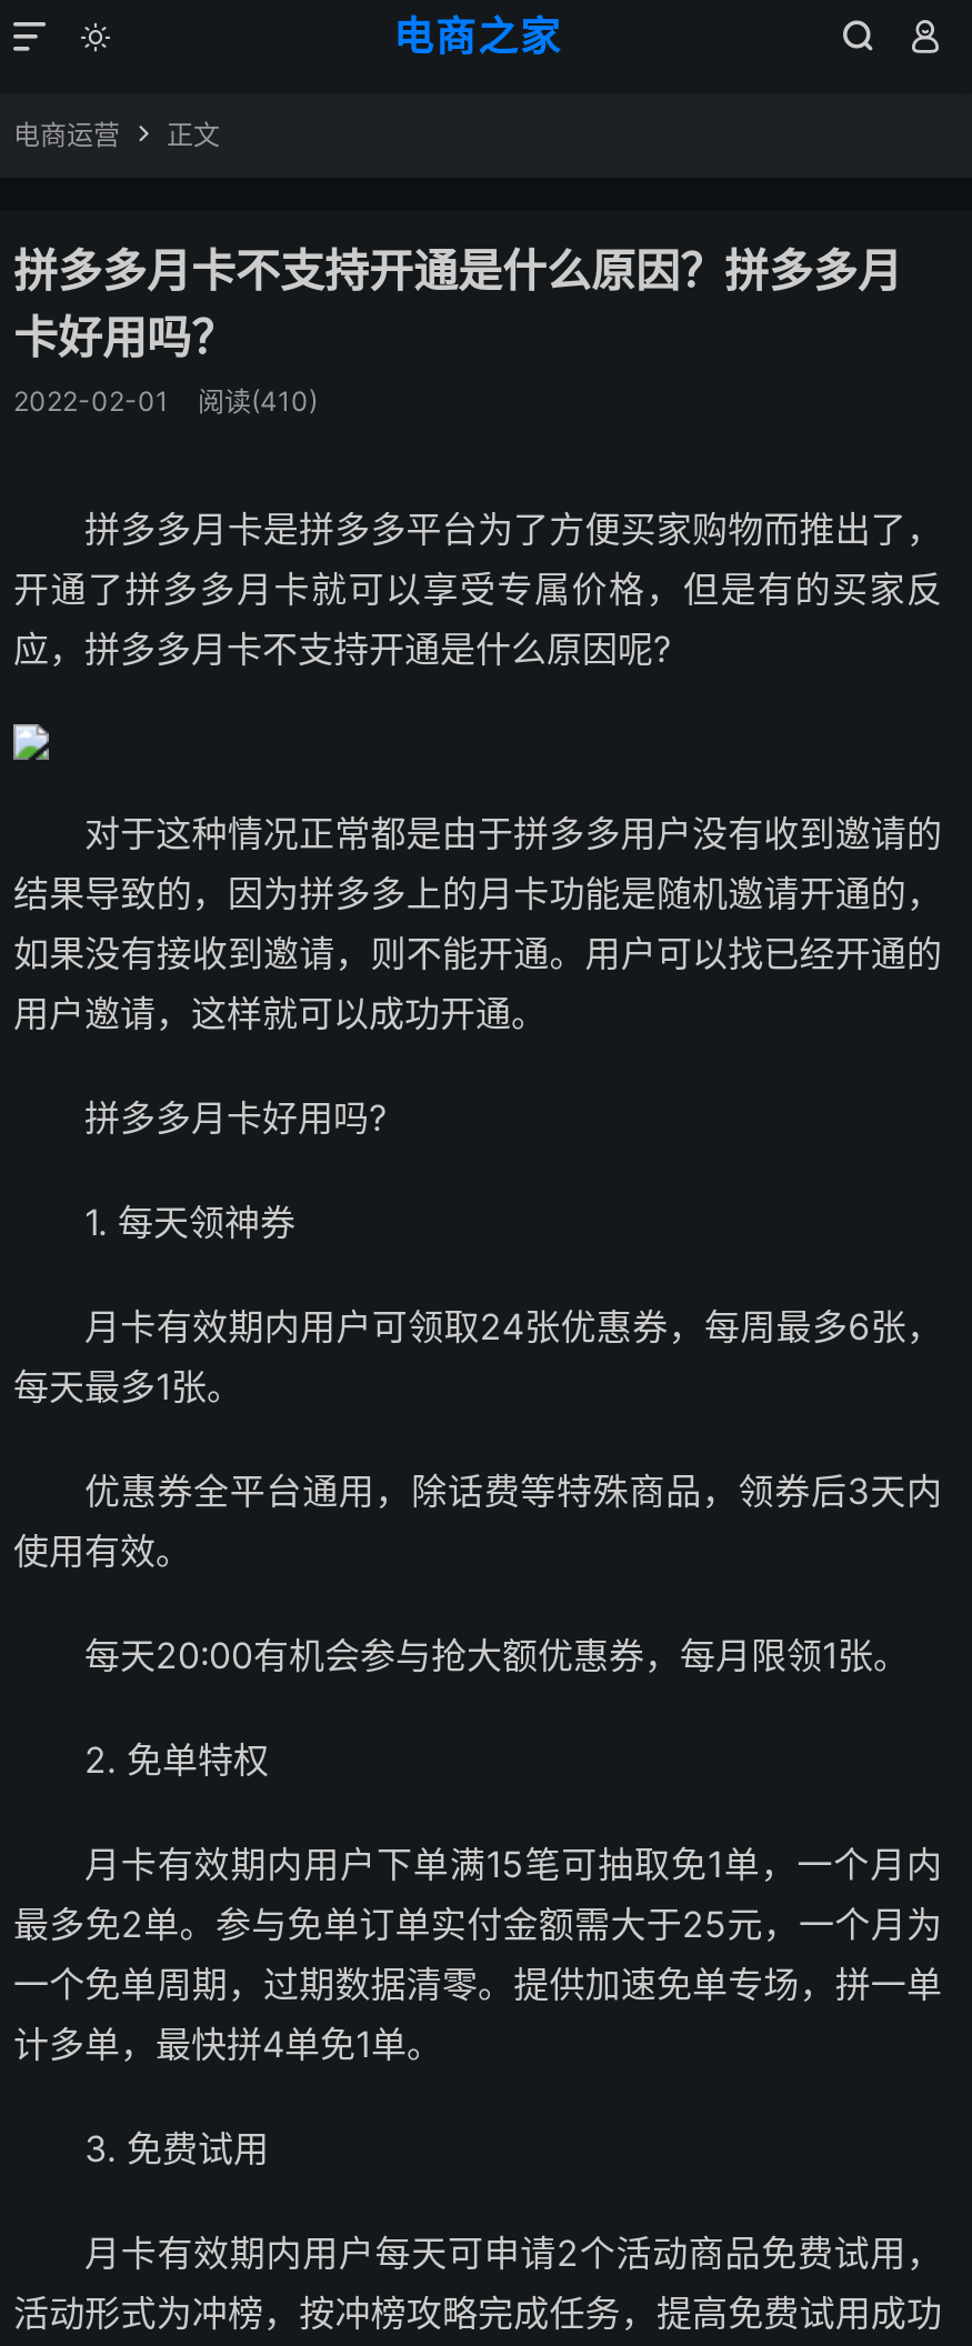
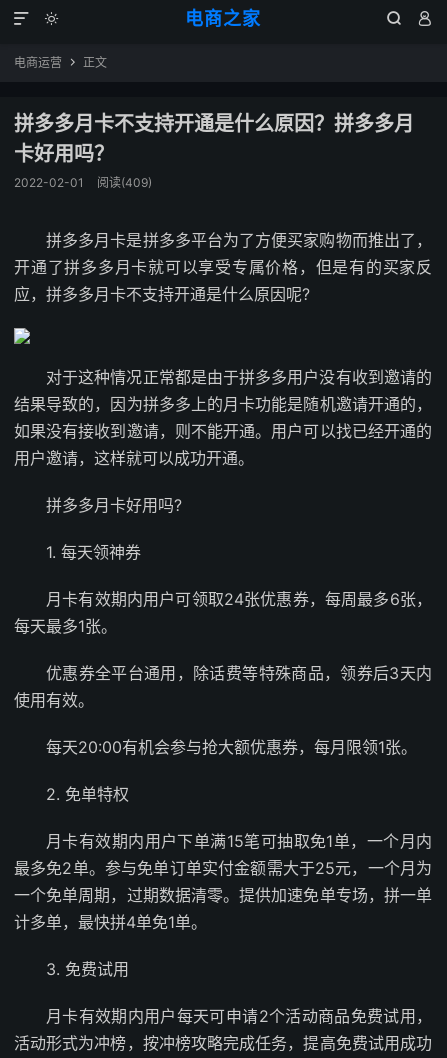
[13,384,318,418] 2022-02-01 阅读(410) -> [14,175,152,190] 2022-02-01 阅读(409)

